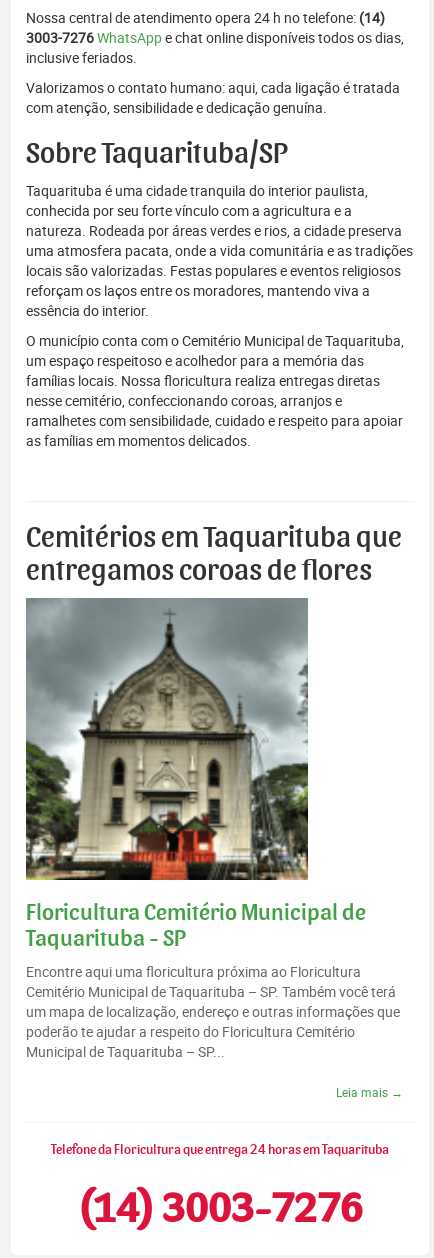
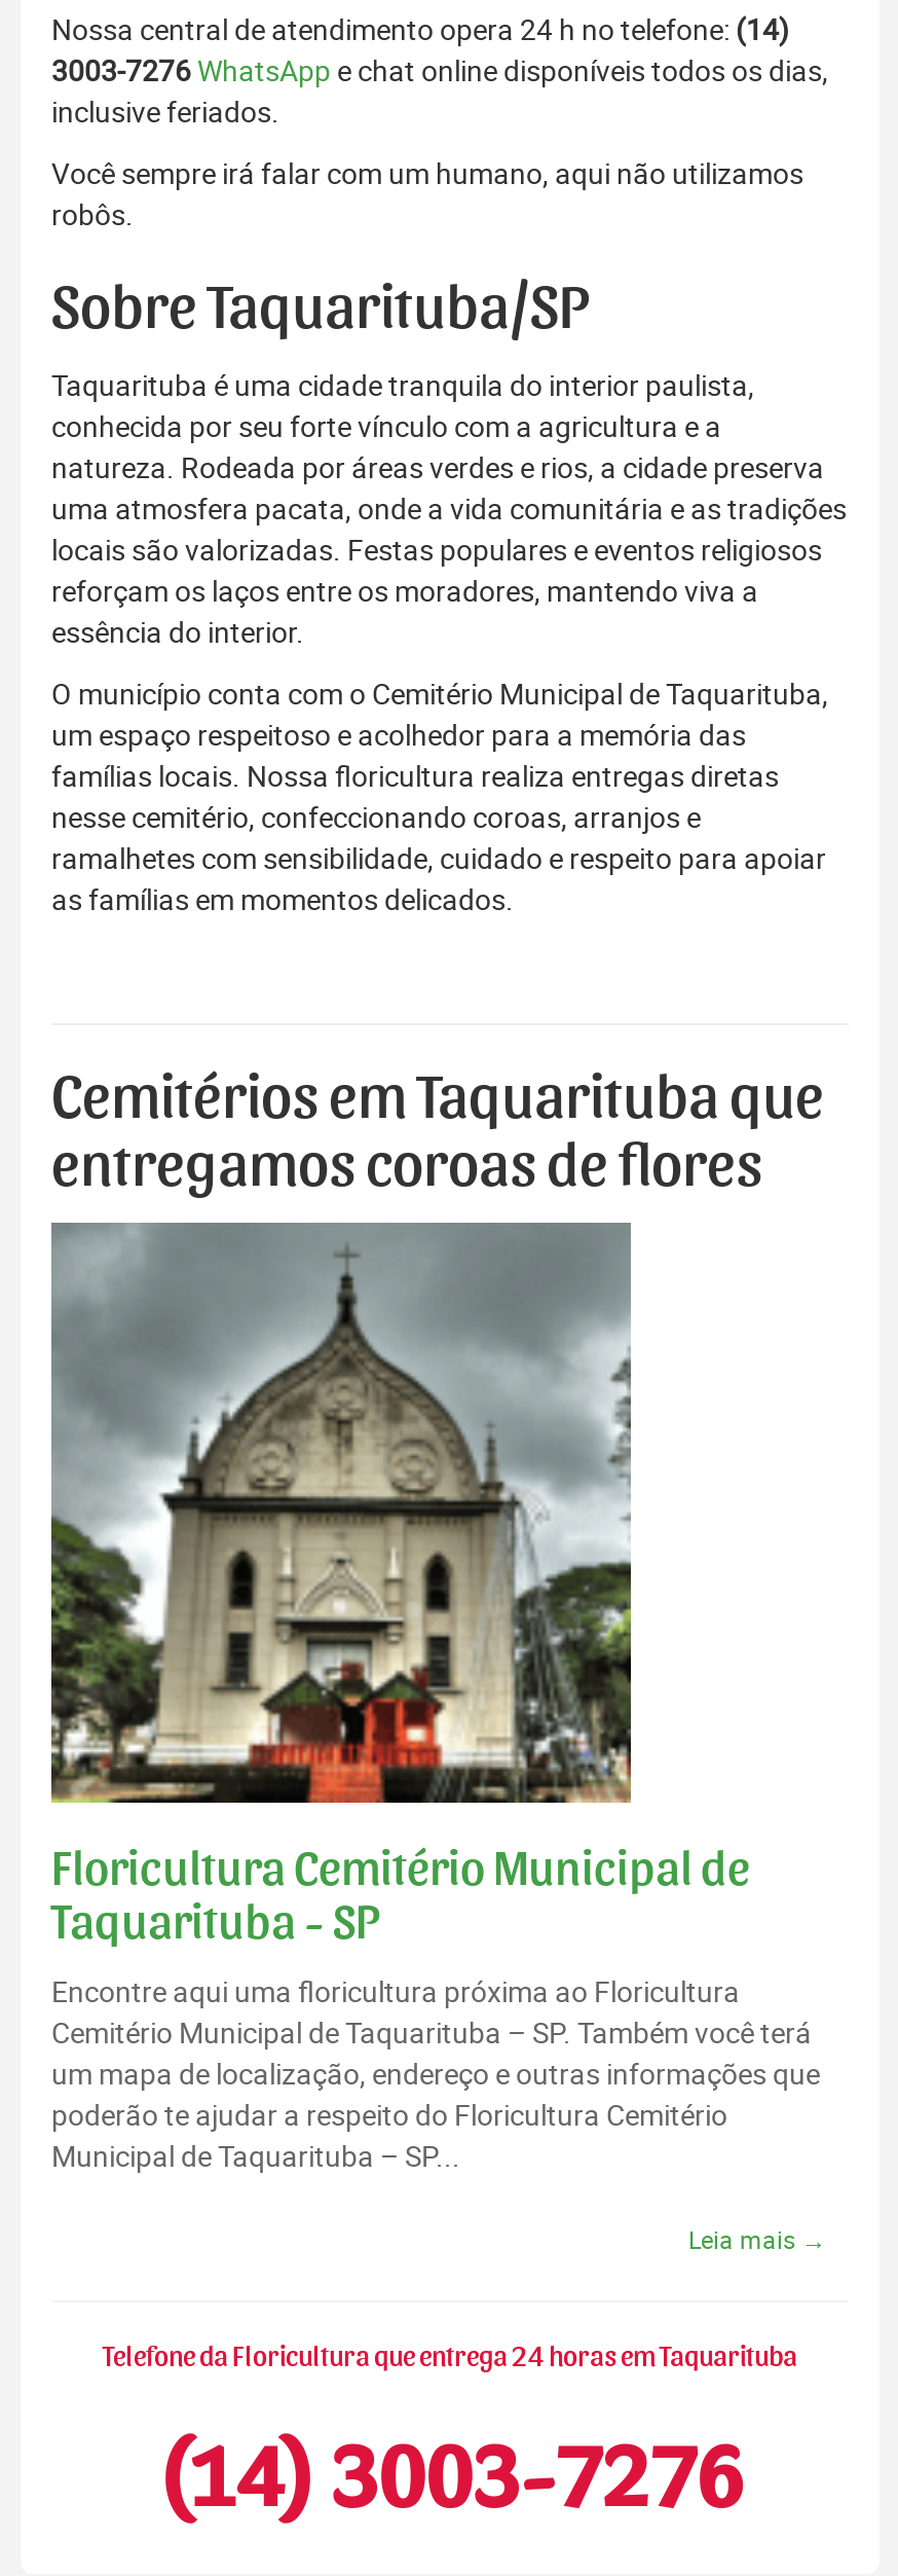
[26,78,400,117] Valorizamos o contato humano: aqui, cada ligação é tratada | com atenção, sensibilidade e dedicação genuína. -> [51,154,803,234] Você sempre irá falar com um humano, aqui não utilizamos | robôs.

